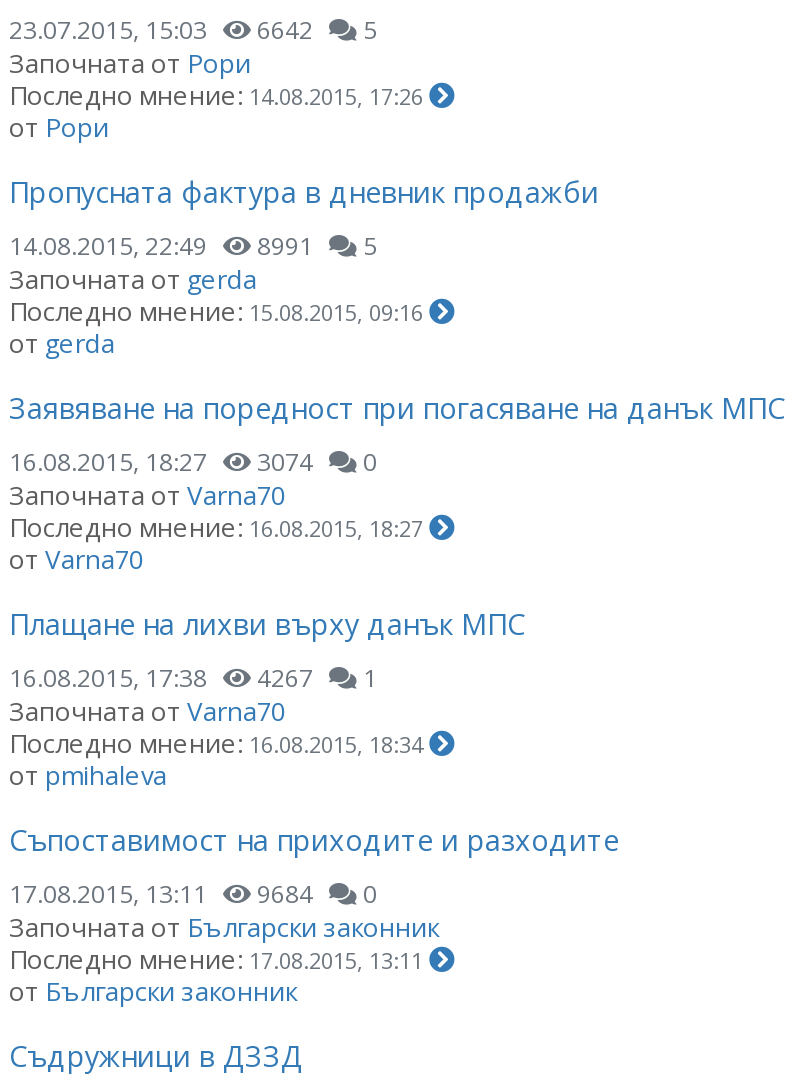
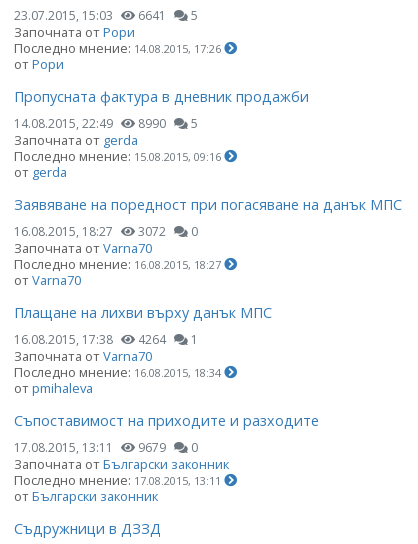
[9,13,377,47] 23.07.2015, 15:03 6642 5 -> [14,7,198,24] 23.07.2015, 15:03 6641 5
[9,229,377,263] 14.08.2015, 22:49 8991 5 -> [14,115,198,132] 14.08.2015, 22:49 8990 5
[9,445,377,479] 16.08.2015, 18:27 3074 0 -> [14,223,198,240] 16.08.2015, 18:27 3072 0
[9,661,377,695] 16.08.2015, 17:38 4267 1 -> [14,331,198,348] 16.08.2015, 17:38 4264 1
[9,877,377,911] 17.08.2015, 13:11 9684 0 -> [14,439,198,456] 17.08.2015, 13:11 9679 0

